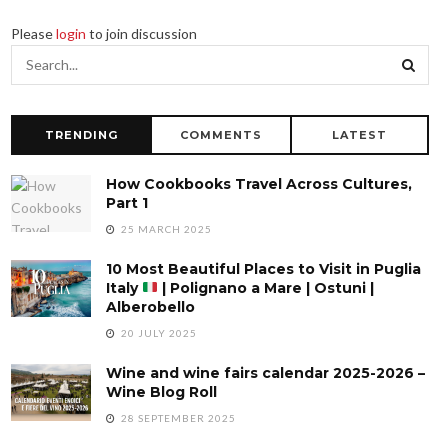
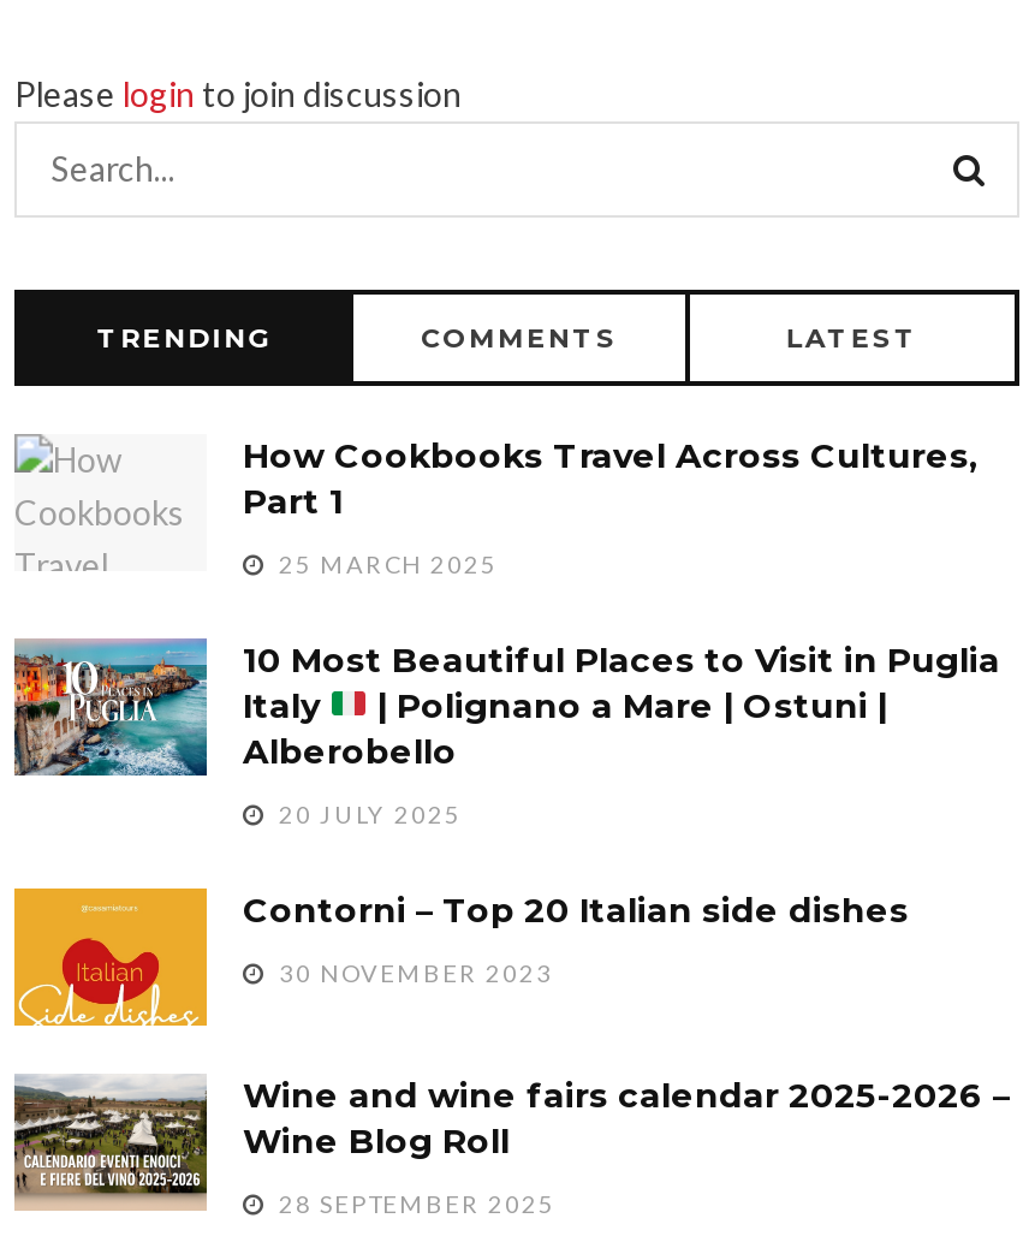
none -> [12,886,909,1026] [image] | Contorni – Top 20 Italian side dishes | 30 NOVEMBER 2023

